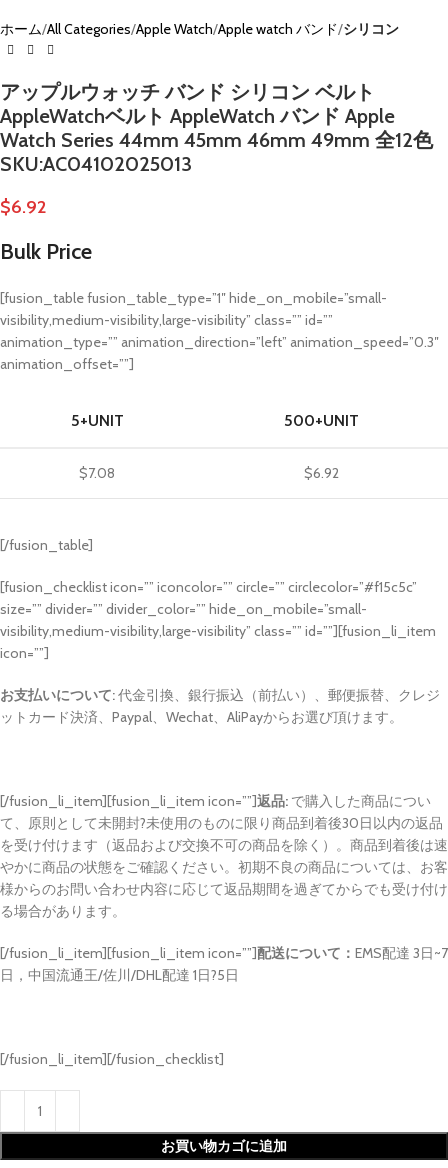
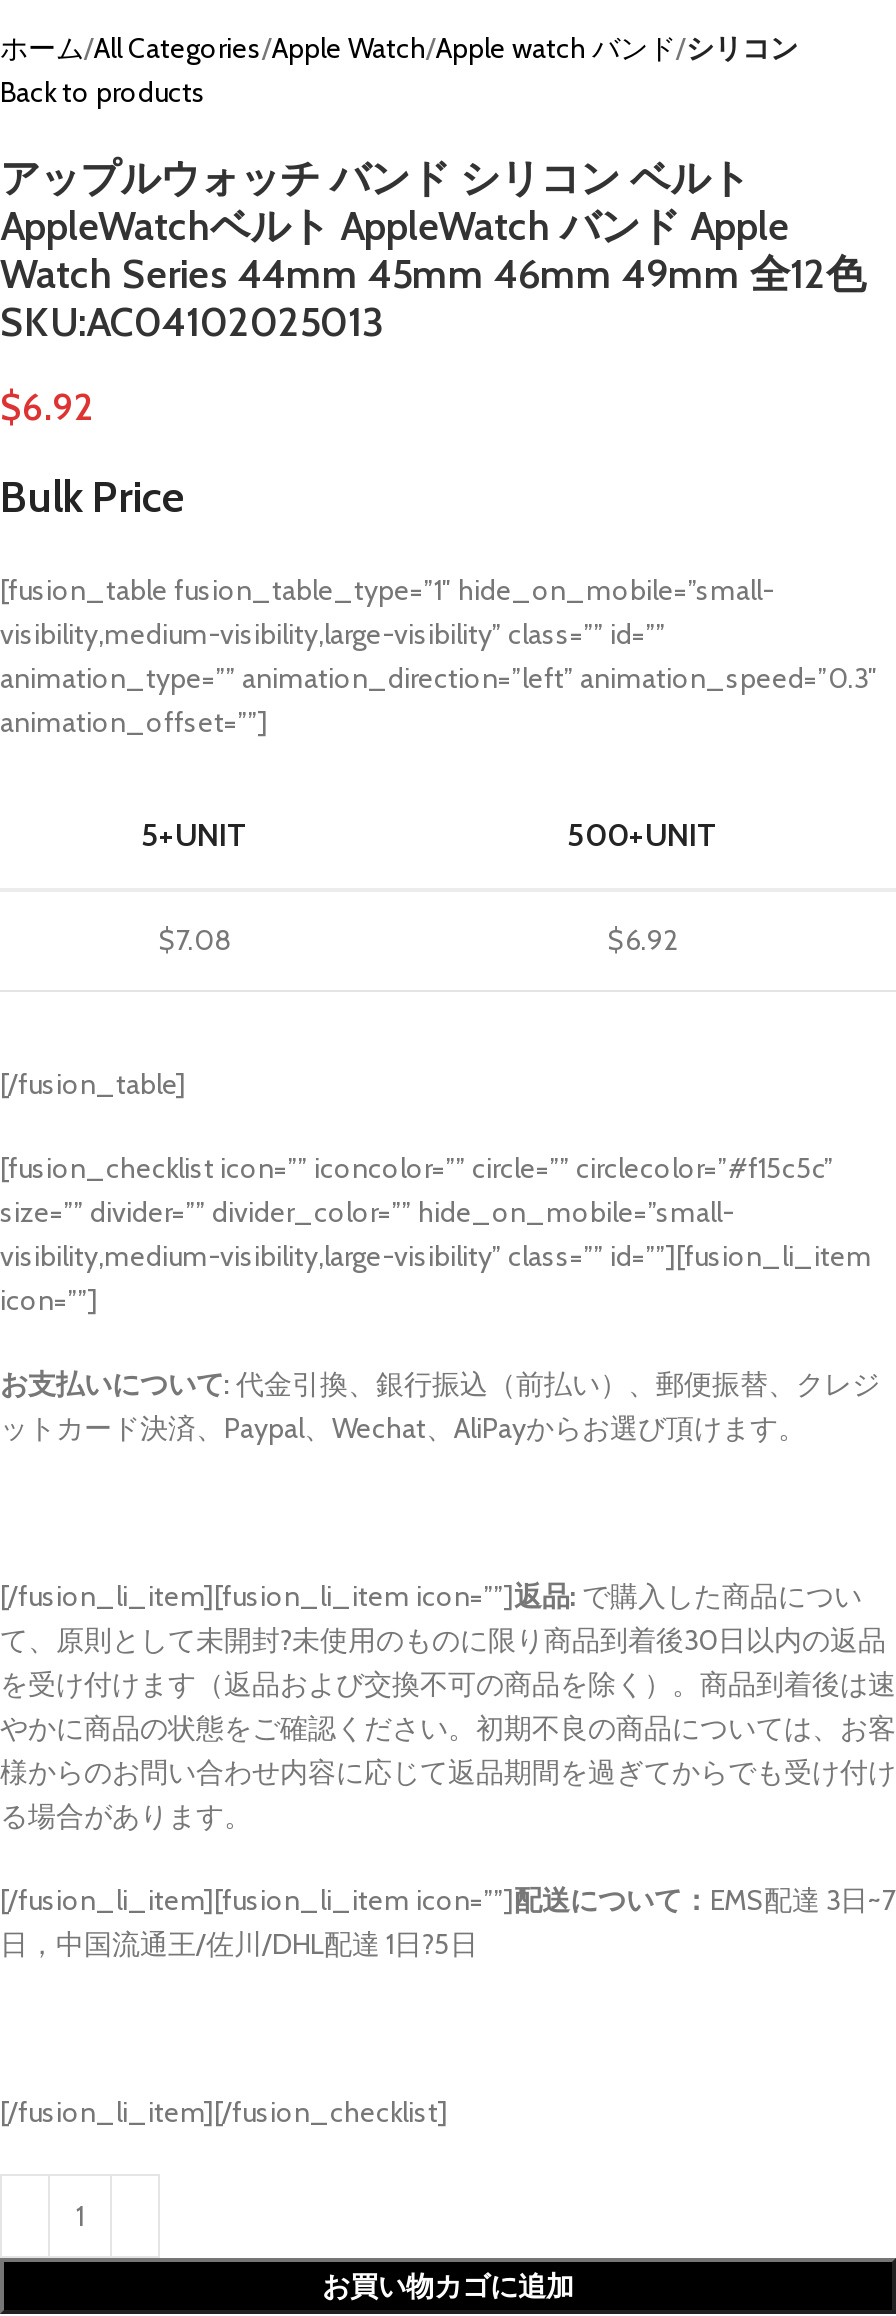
none -> [0,74,206,110] Back to products

